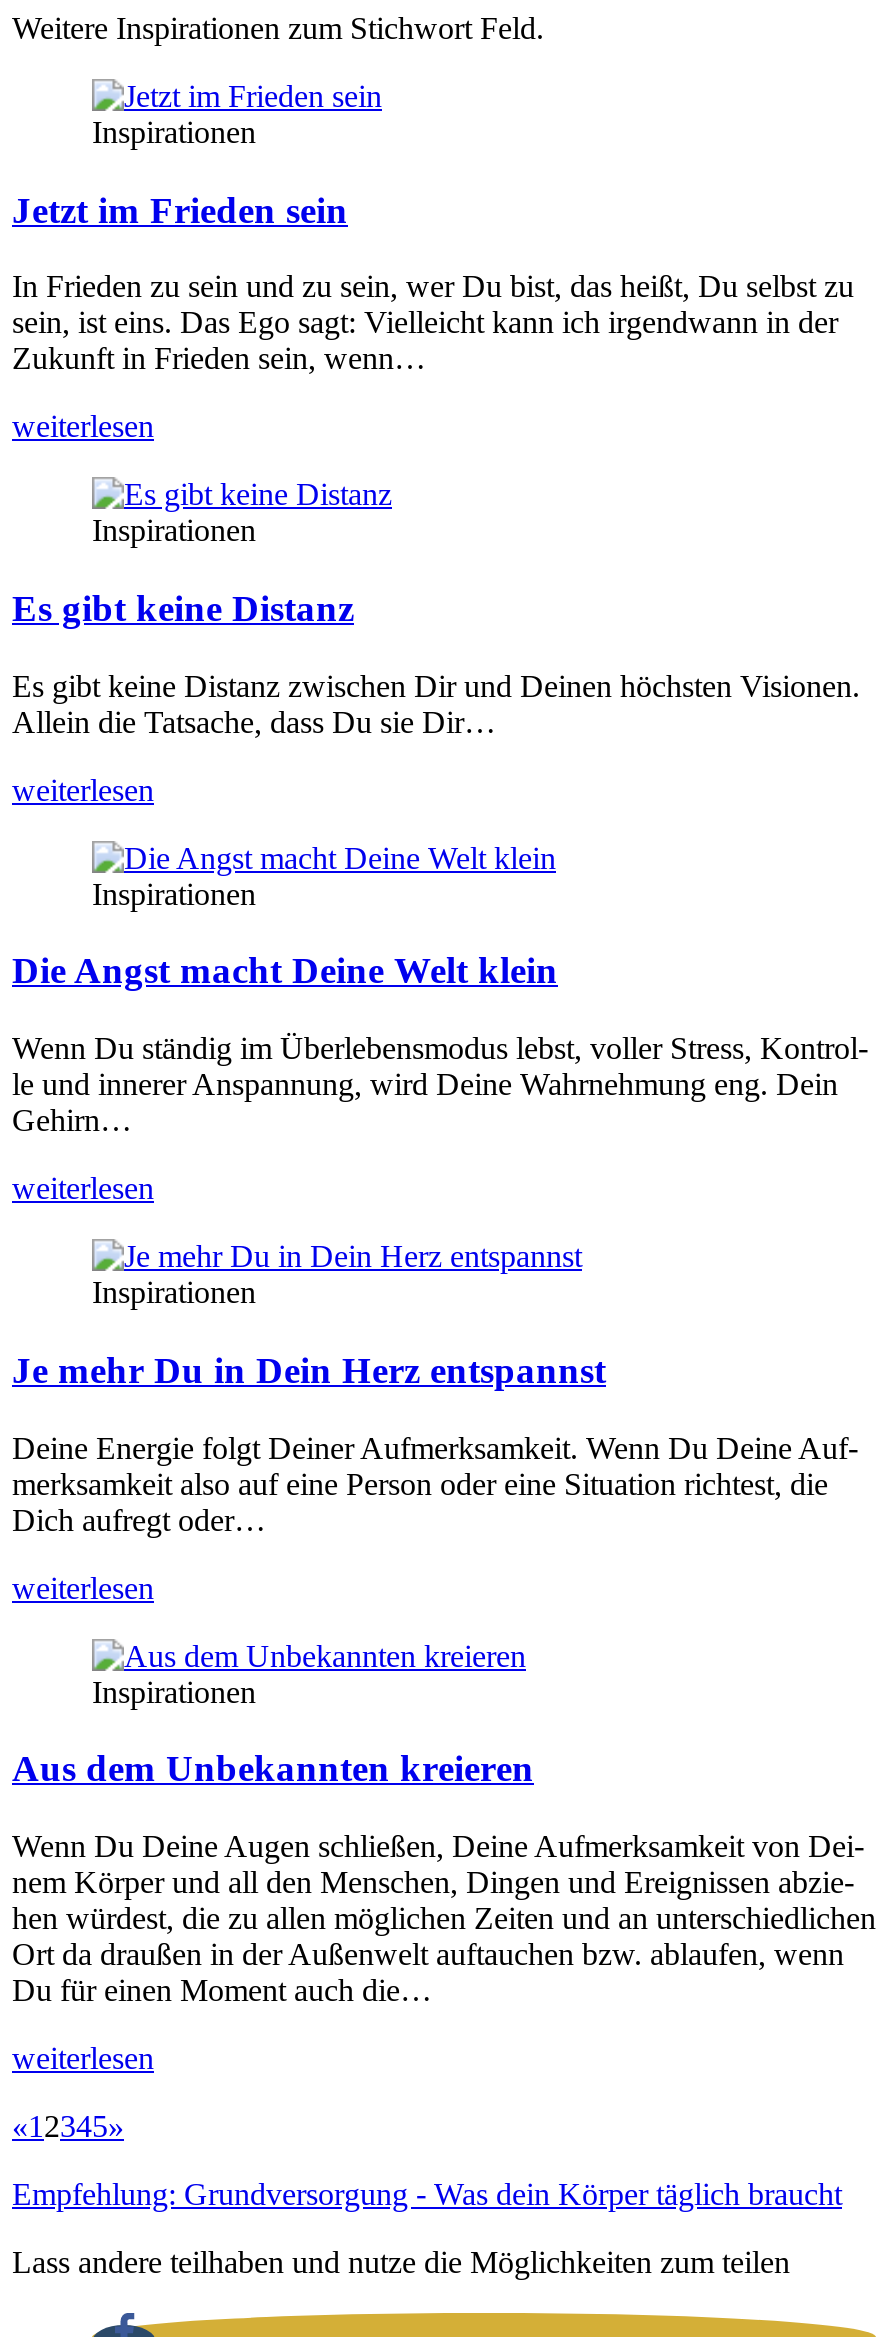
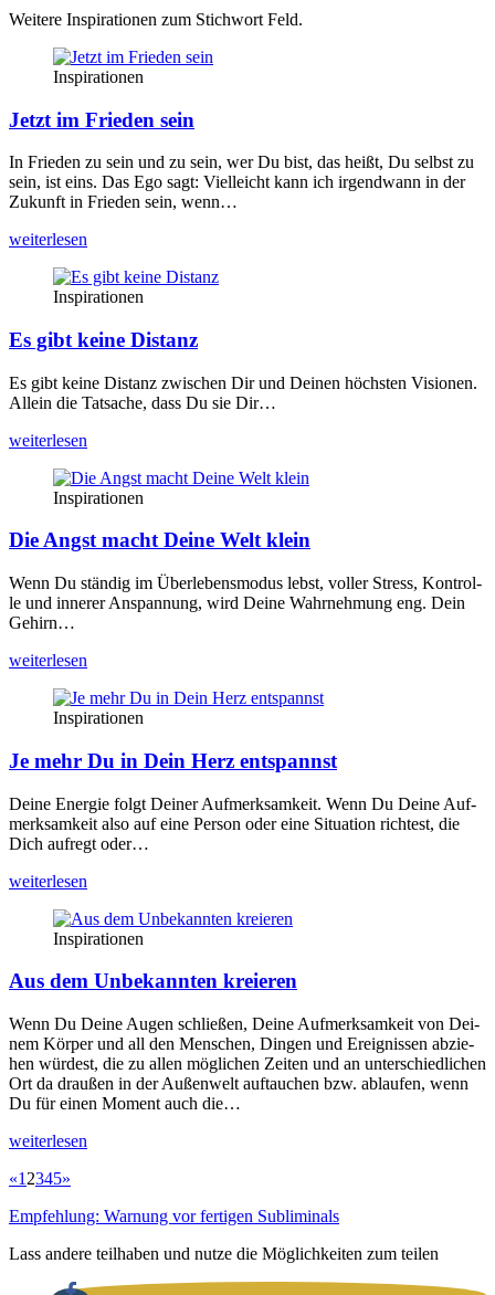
[12,2177,842,2211] Empfehlung: Grundversorgung - Was dein Körper täglich braucht -> [9,1207,339,1225] Empfehlung: Warnung vor fertigen Subliminals

